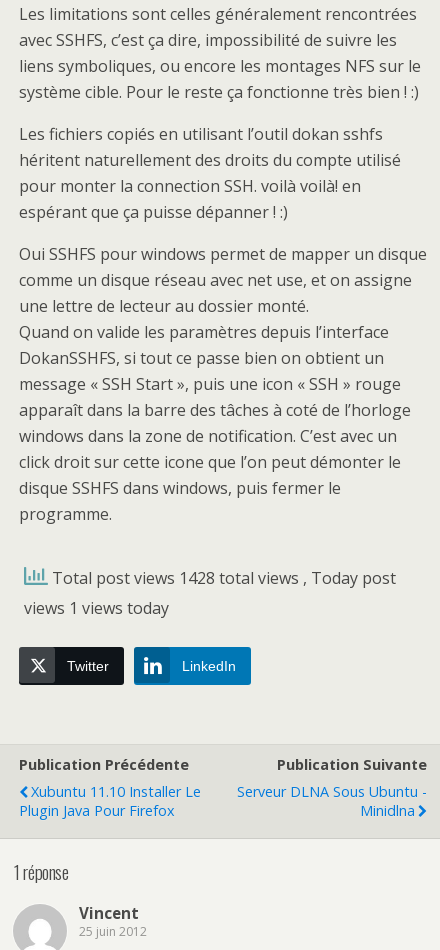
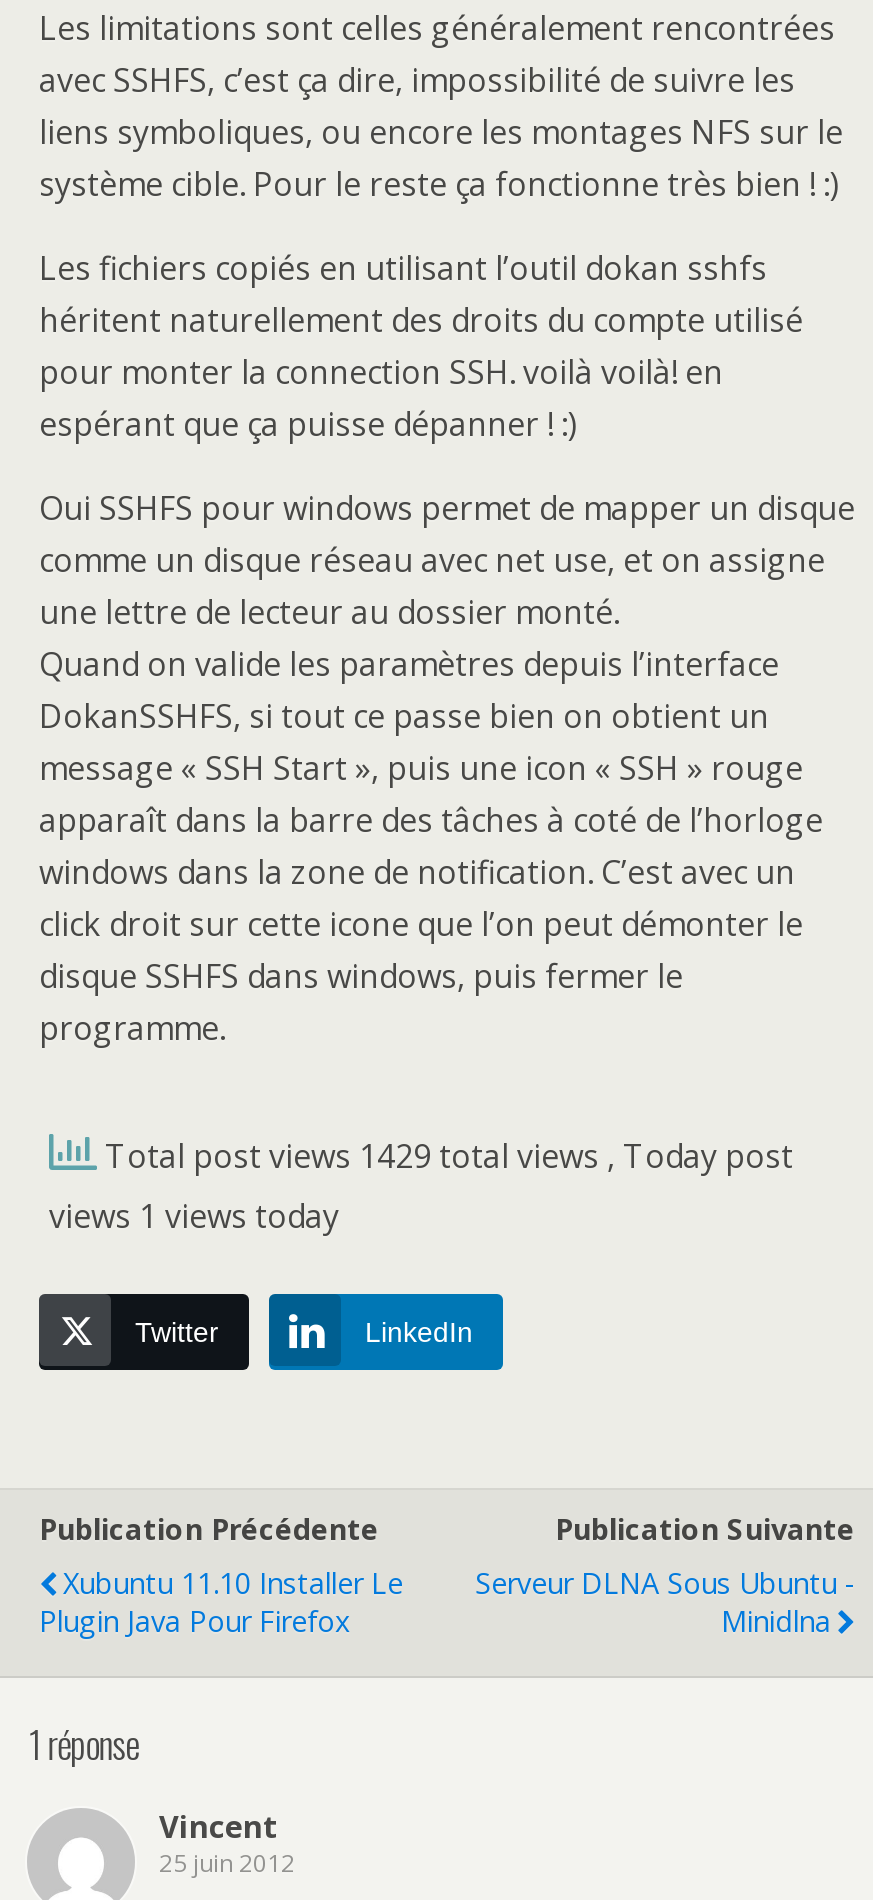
[48,567,396,589] Total post views 1428 total views, Today post -> [97,1134,793,1178] Total post views 1429 total views, Today post

